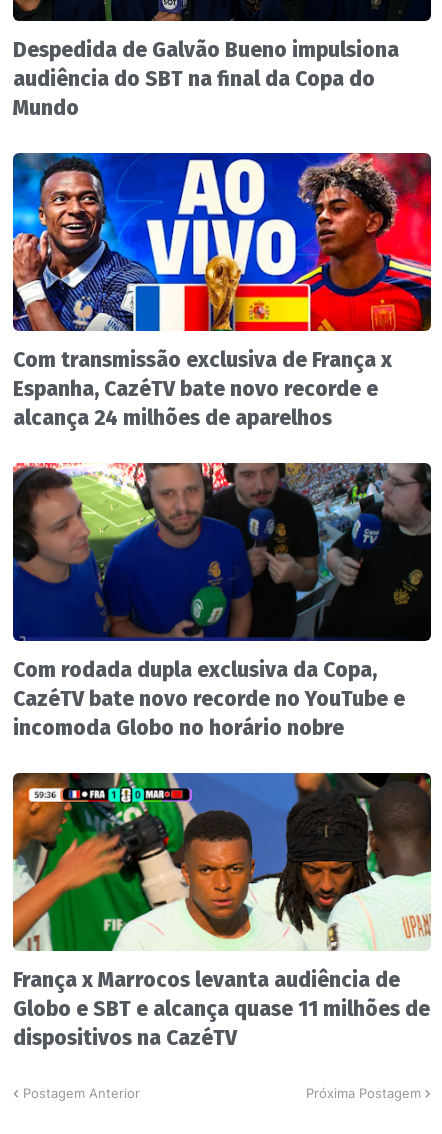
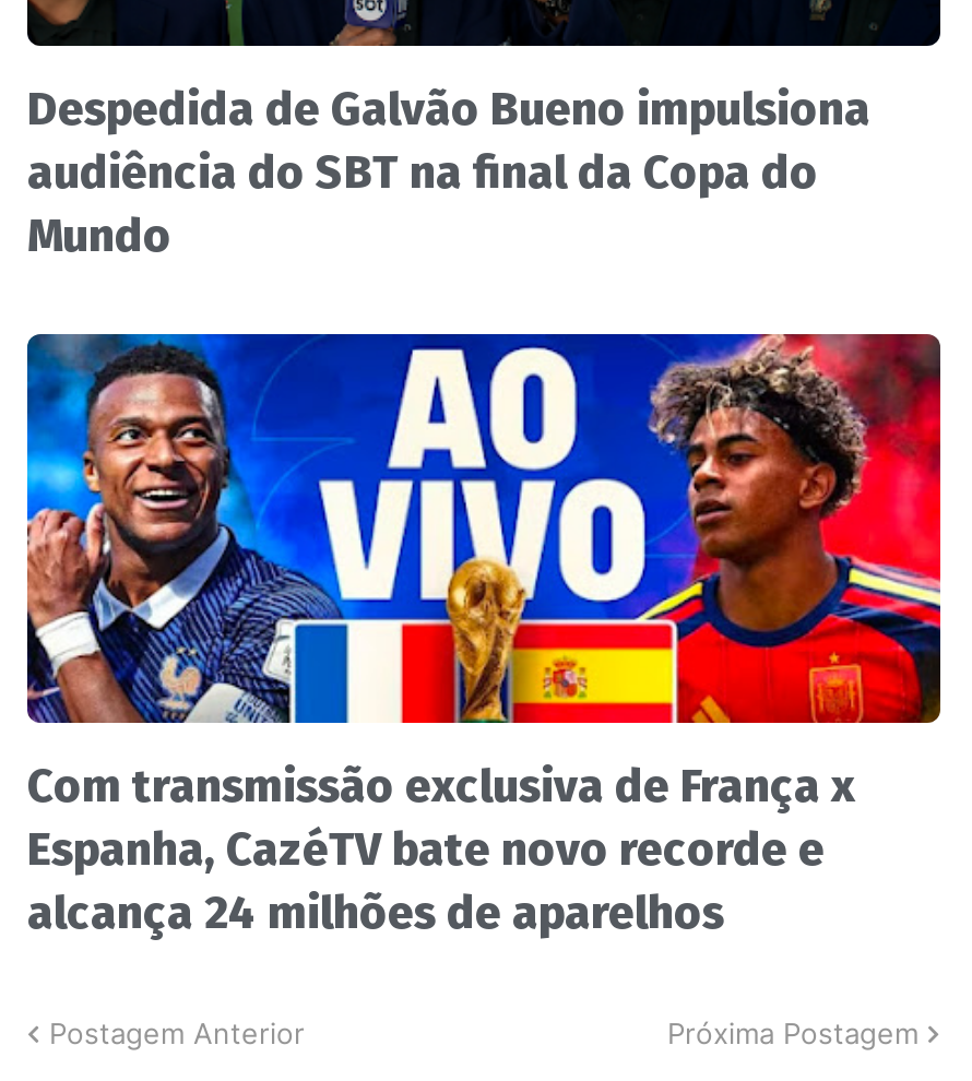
[12,462,431,741] [image] | Com rodada dupla exclusiva da Copa, | CazéTV bate novo recorde no YouTube e | incomoda Globo no horário nobre -> none
[12,772,432,1051] [image] | França x Marrocos levanta audiência de | Globo e SBT e alcança quase 11 milhões de | dispositivos na CazéTV -> none

